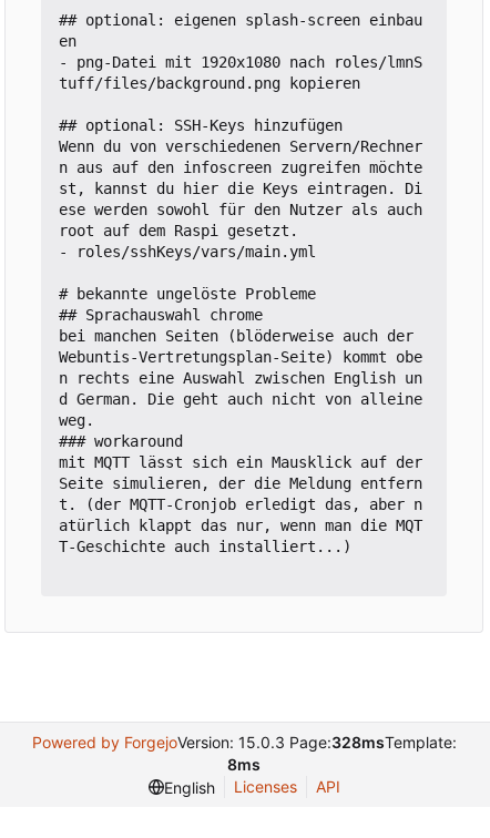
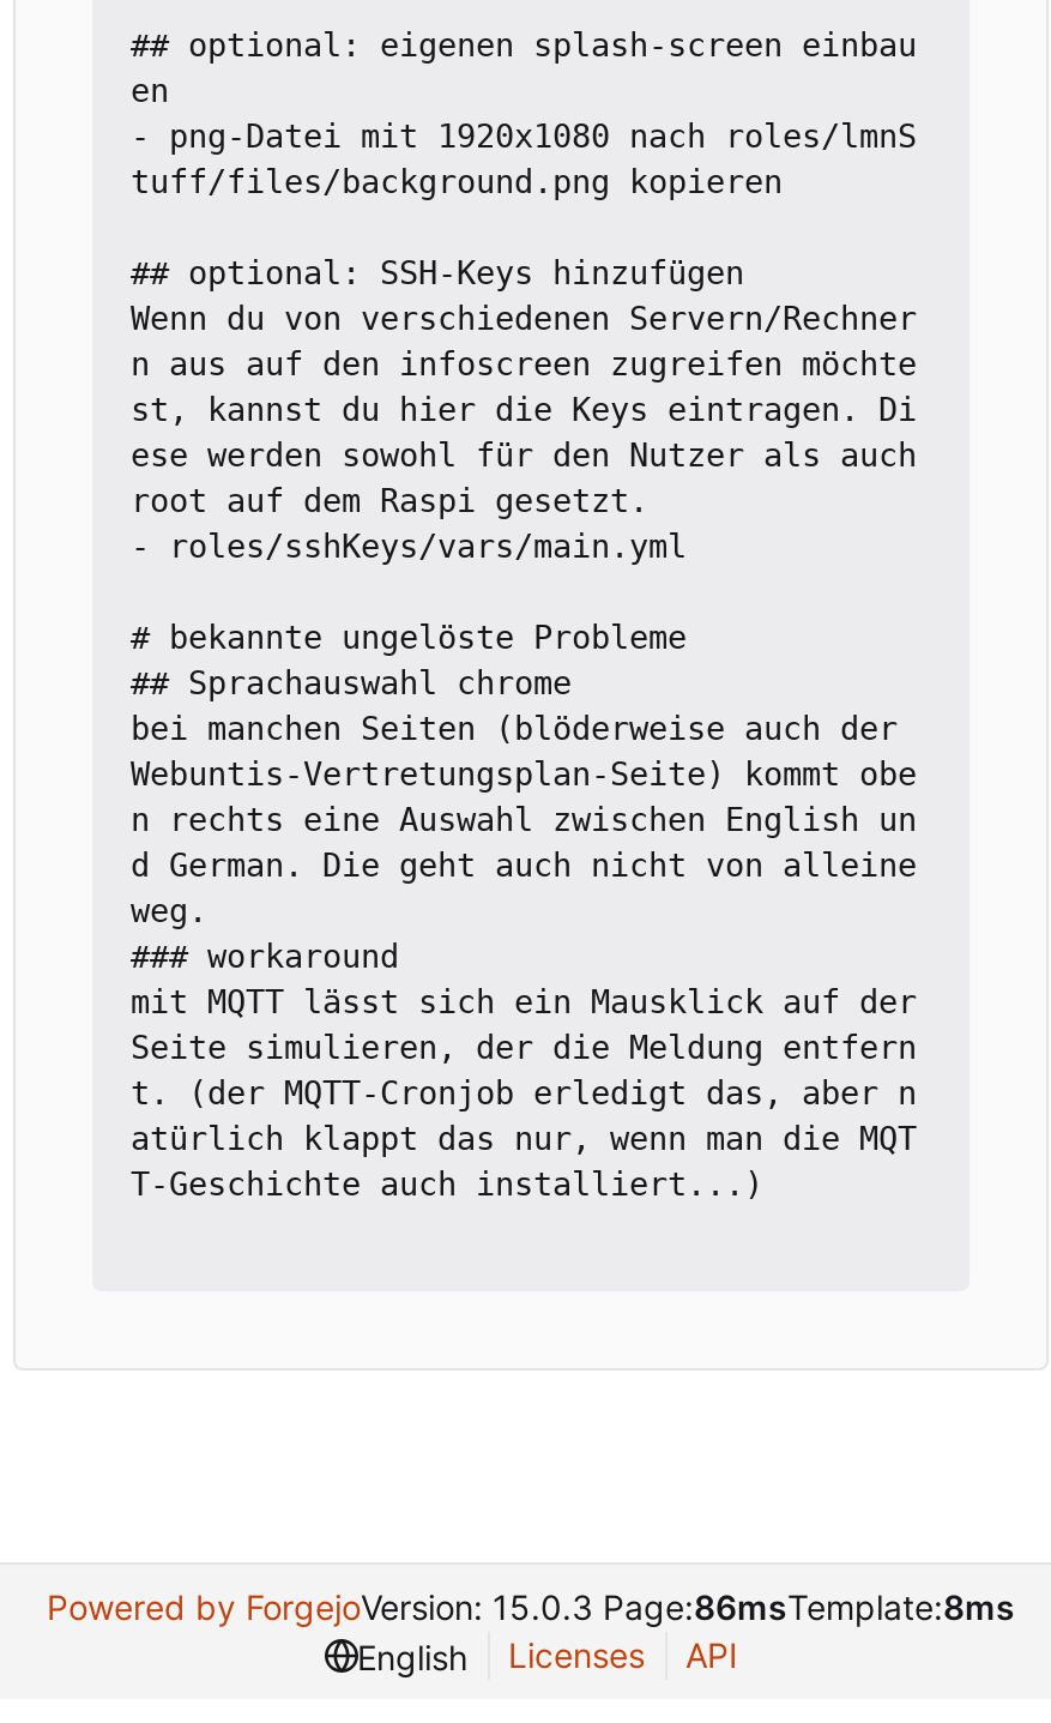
[32,733,456,774] Powered by ForgejoVersion: 15.0.3 Page:328msTemplate: | 8ms -> [47,1587,1015,1627] Powered by ForgejoVersion: 15.0.3 Page:86msTemplate:8ms

